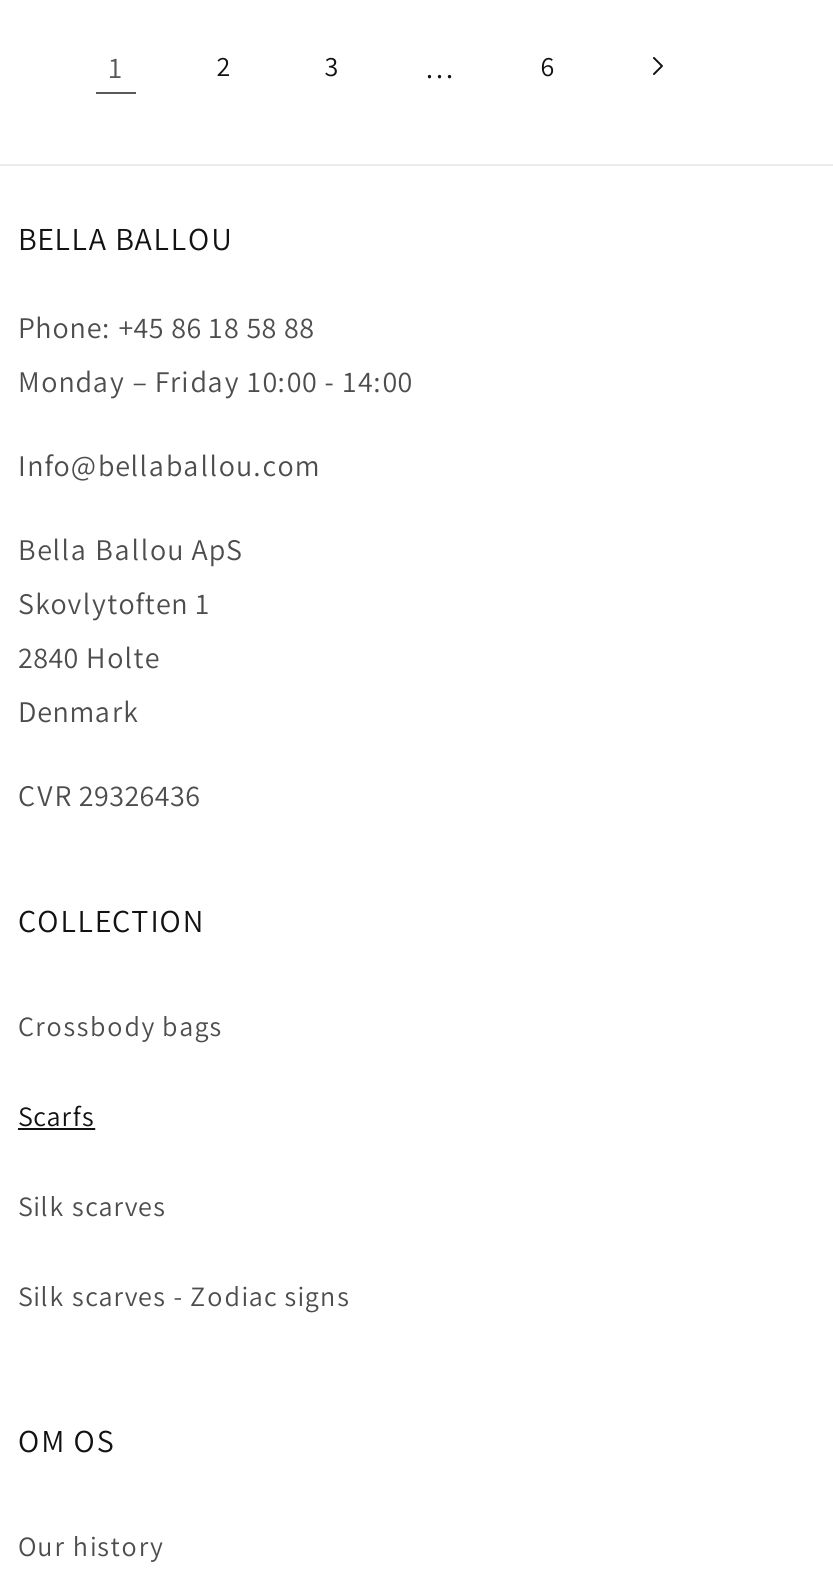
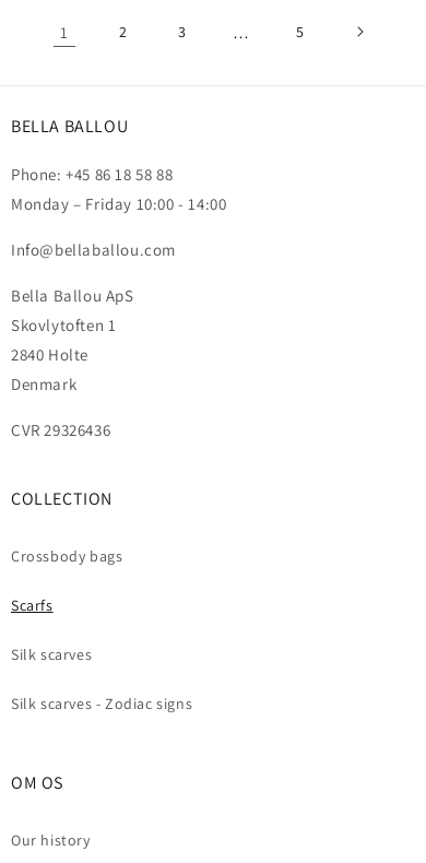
[540,47,556,83] 6 -> [296,22,305,41] 5

